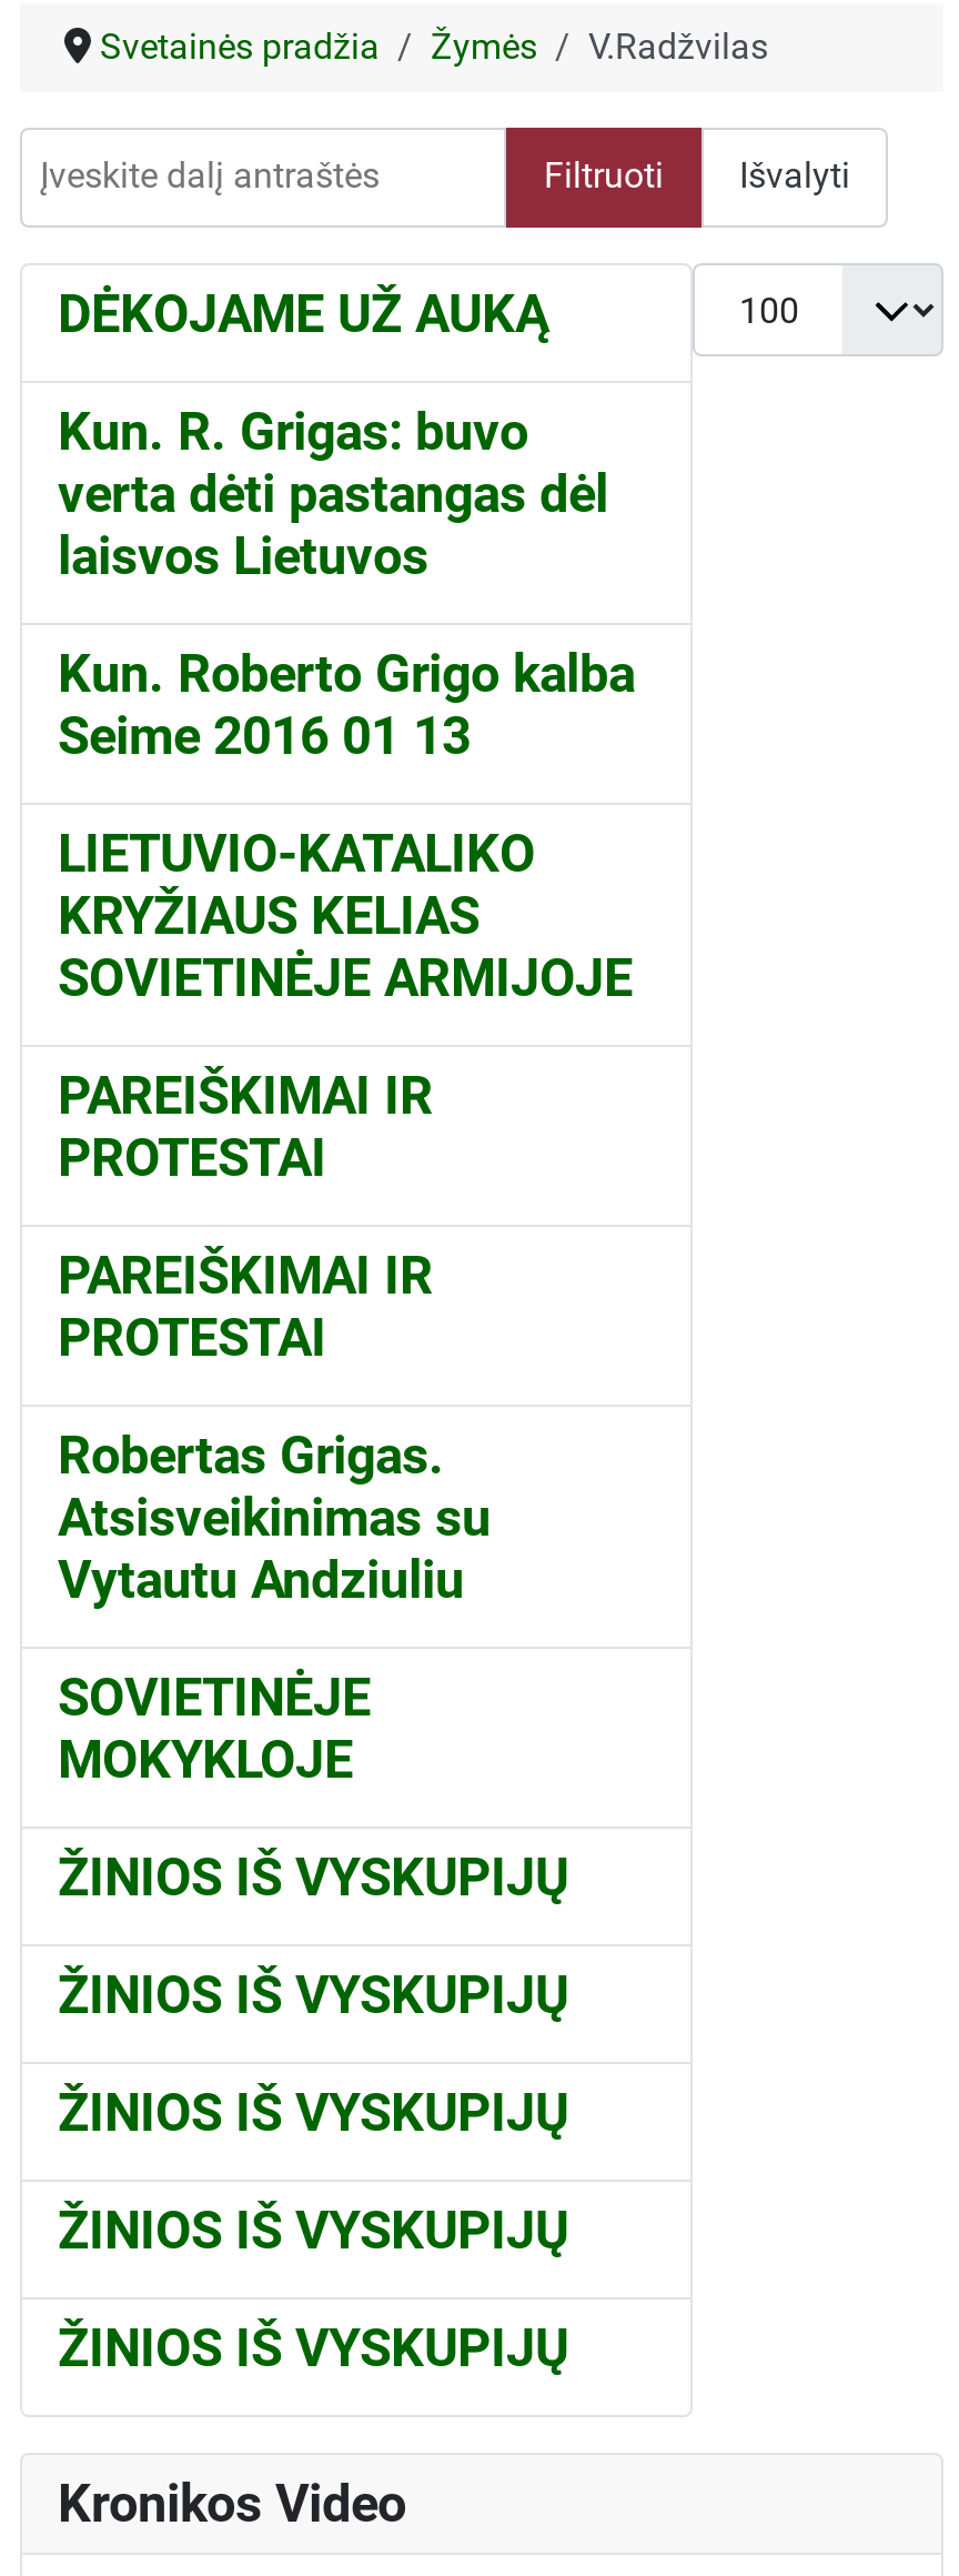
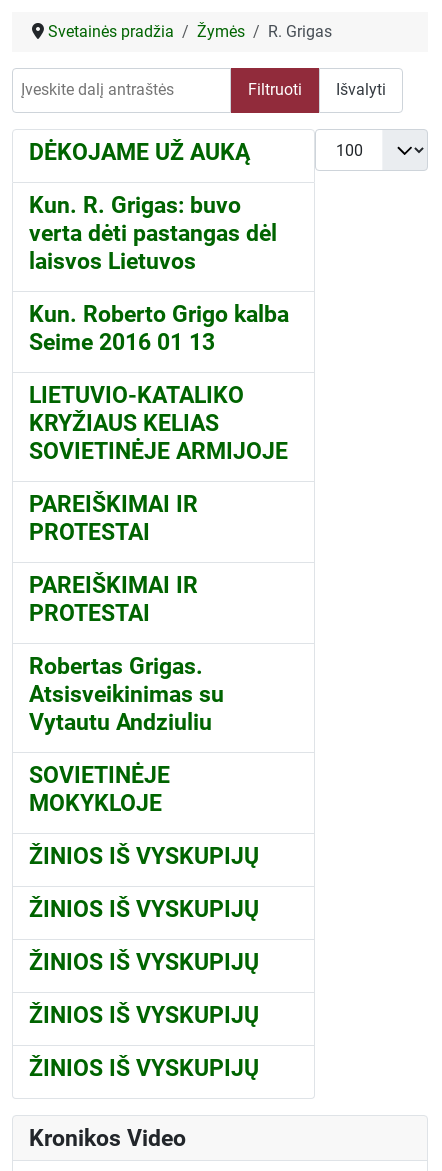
[588,25,768,68] V.Radžvilas -> [268,22,332,41] R. Grigas

